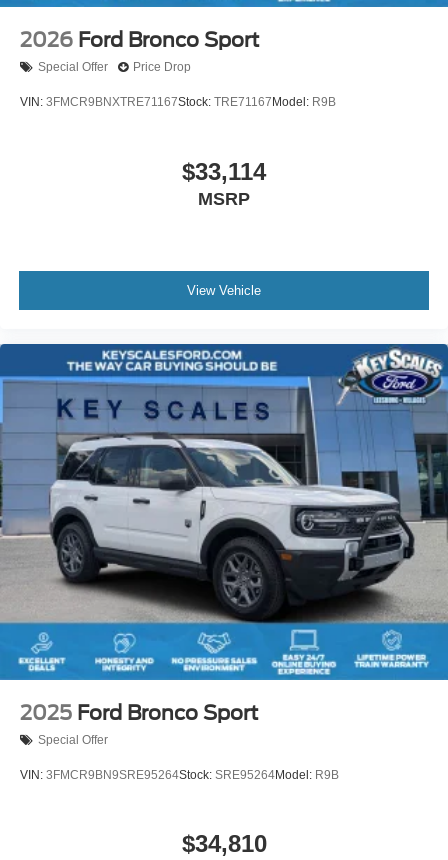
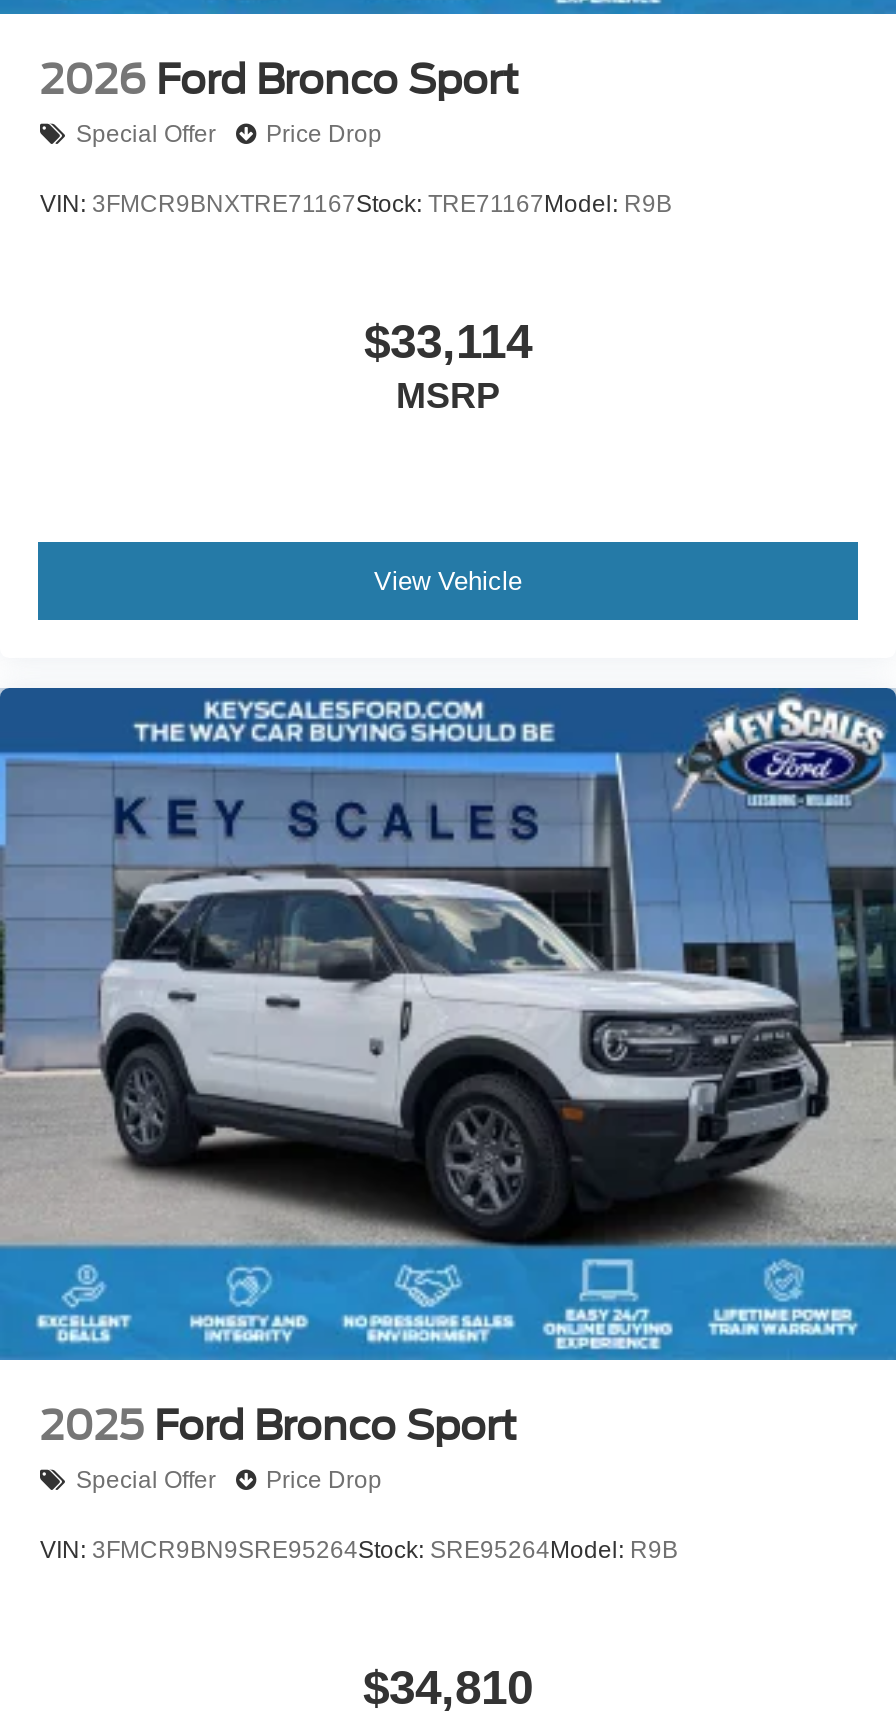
none -> [266,1466,382,1494] Price Drop

